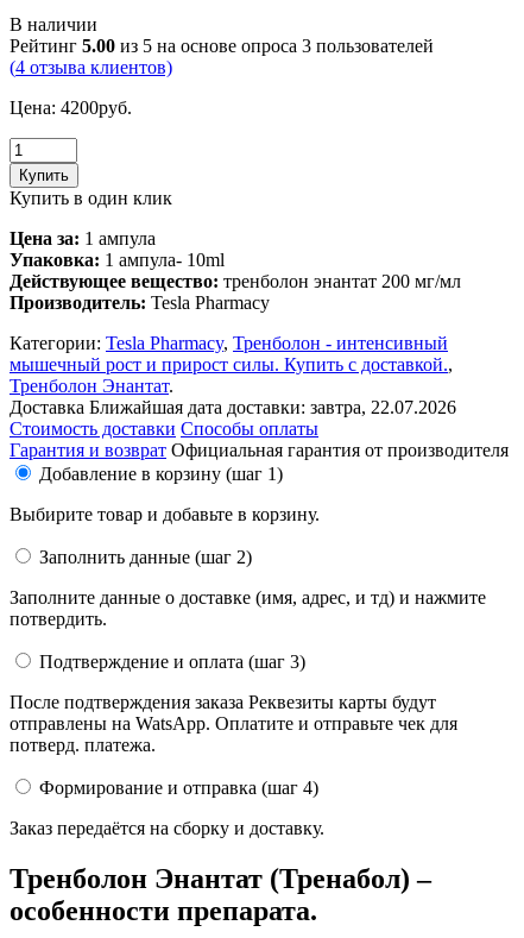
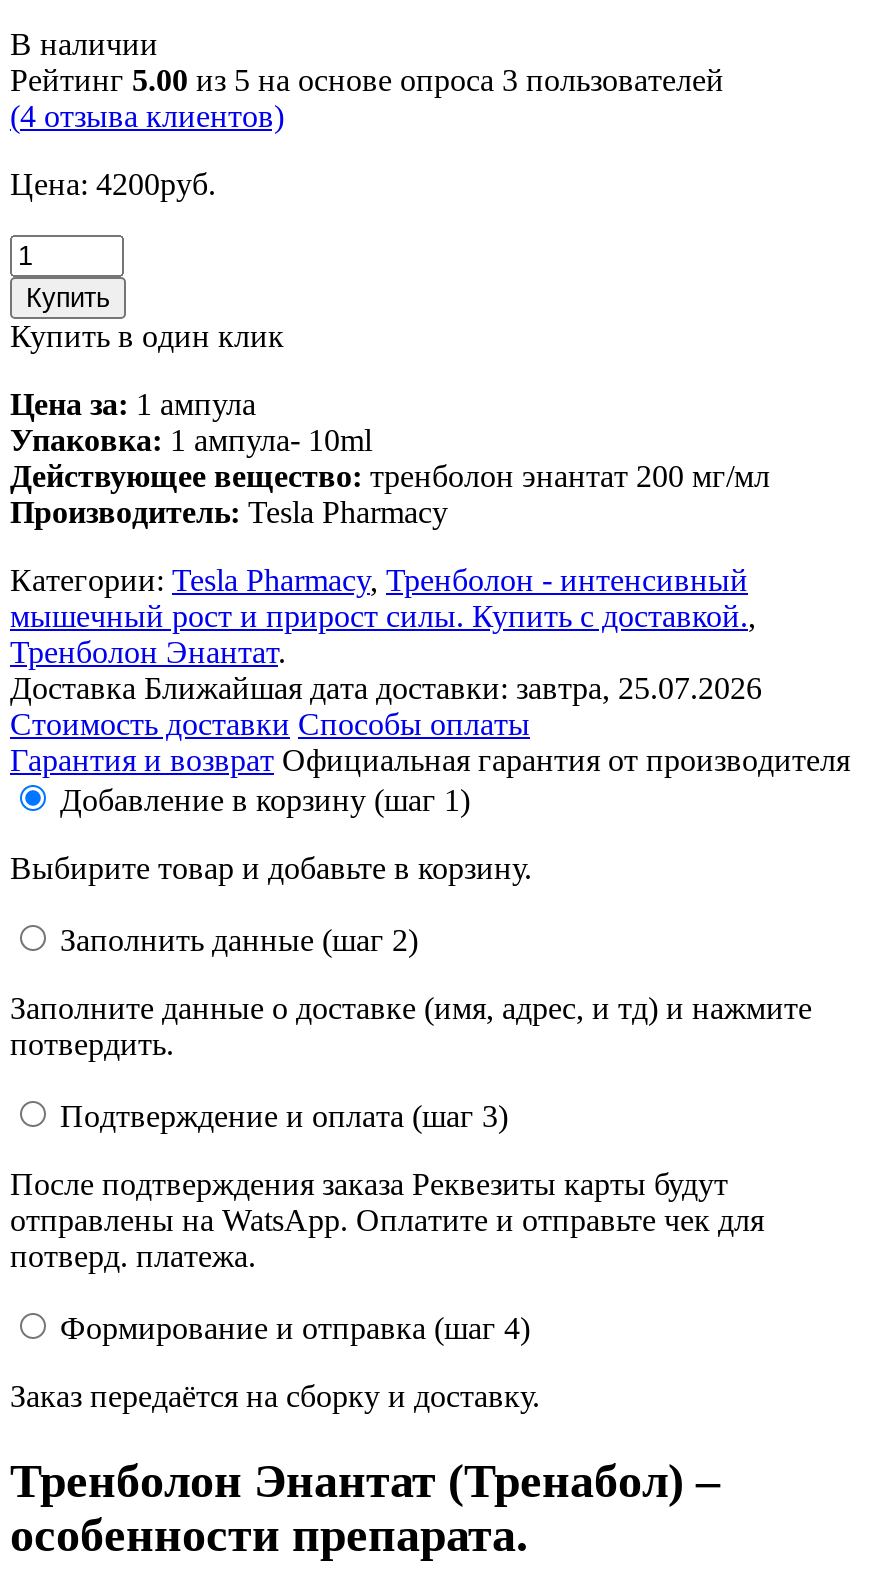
[10,397,456,417] Доставка Ближайшая дата доставки: завтра, 22.07.2026 -> [10,671,762,705] Доставка Ближайшая дата доставки: завтра, 25.07.2026

